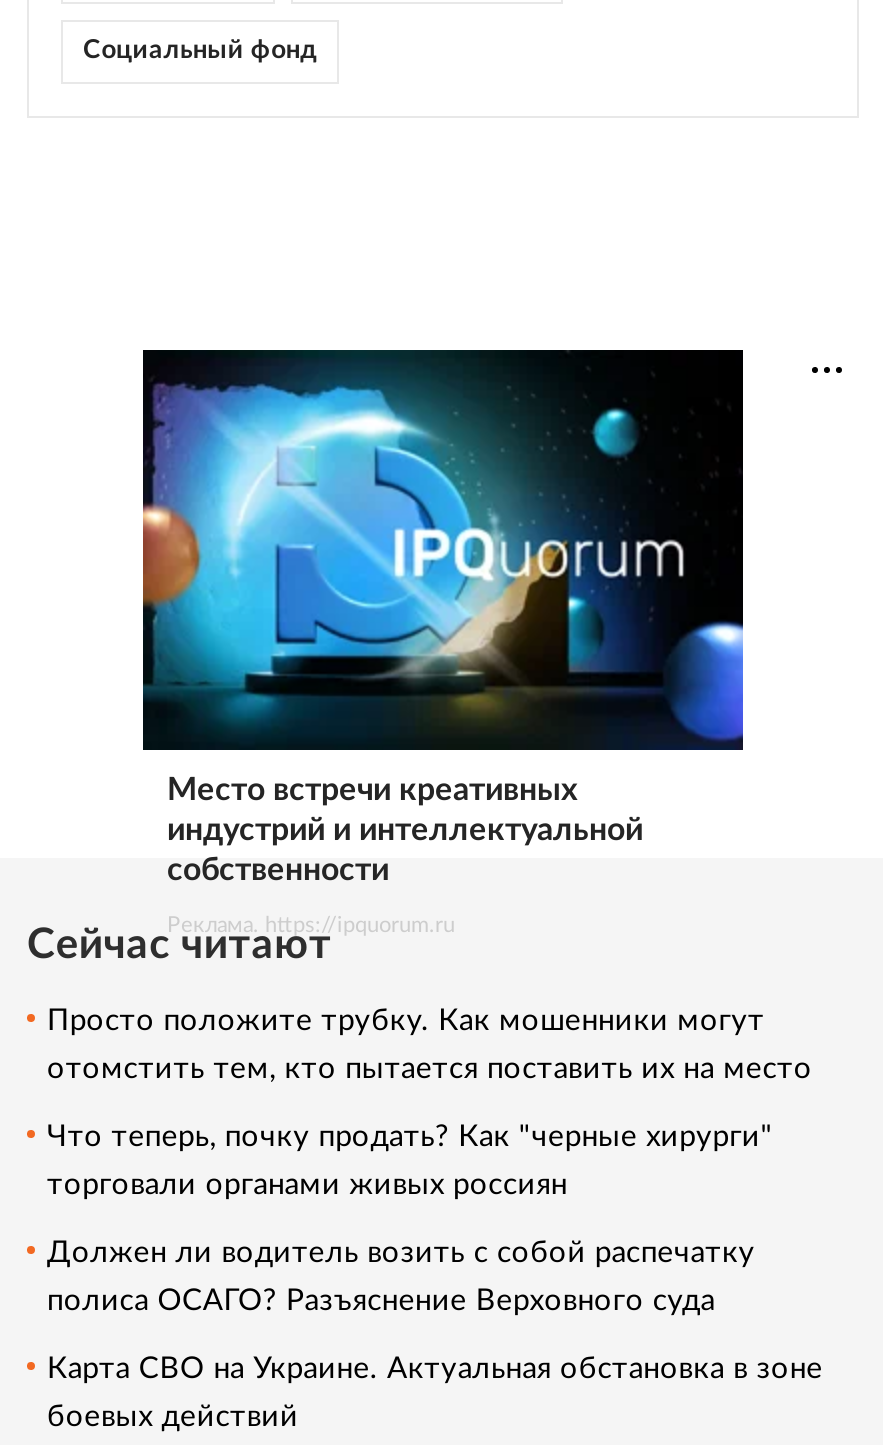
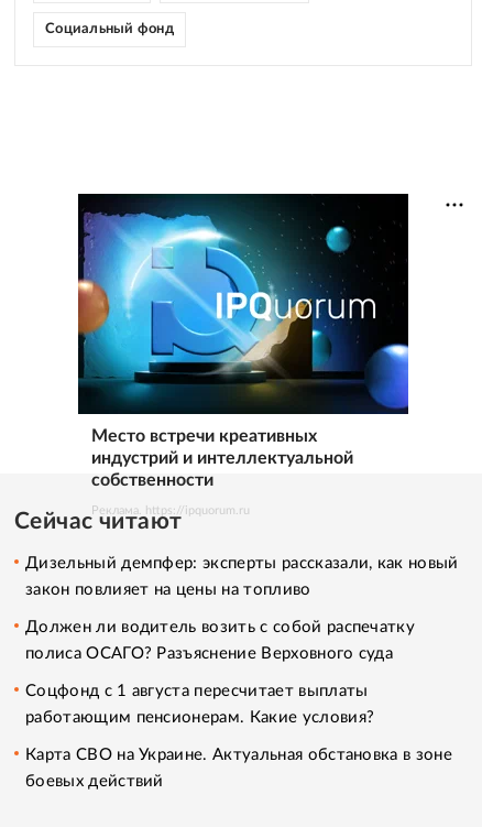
[47,1005,812,1199] Просто положите трубку. Как мошенники могут | отомстить тем, кто пытается поставить их на место | Что теперь, почку продать? Как "черные хирурги" | торговали органами живых россиян -> [25,554,459,597] Дизельный демпфер: эксперты рассказали, как новый | закон повлияет на цены на топливо
moved [47,1237,755,1315] -> [25,618,415,661]: Должен ли водитель возить с собой распечатку | полиса ОСАГО? Разъяснение Верховного суда
none -> [25,682,374,725] Соцфонд с 1 августа пересчитает выплаты | работающим пенсионерам. Какие условия?

